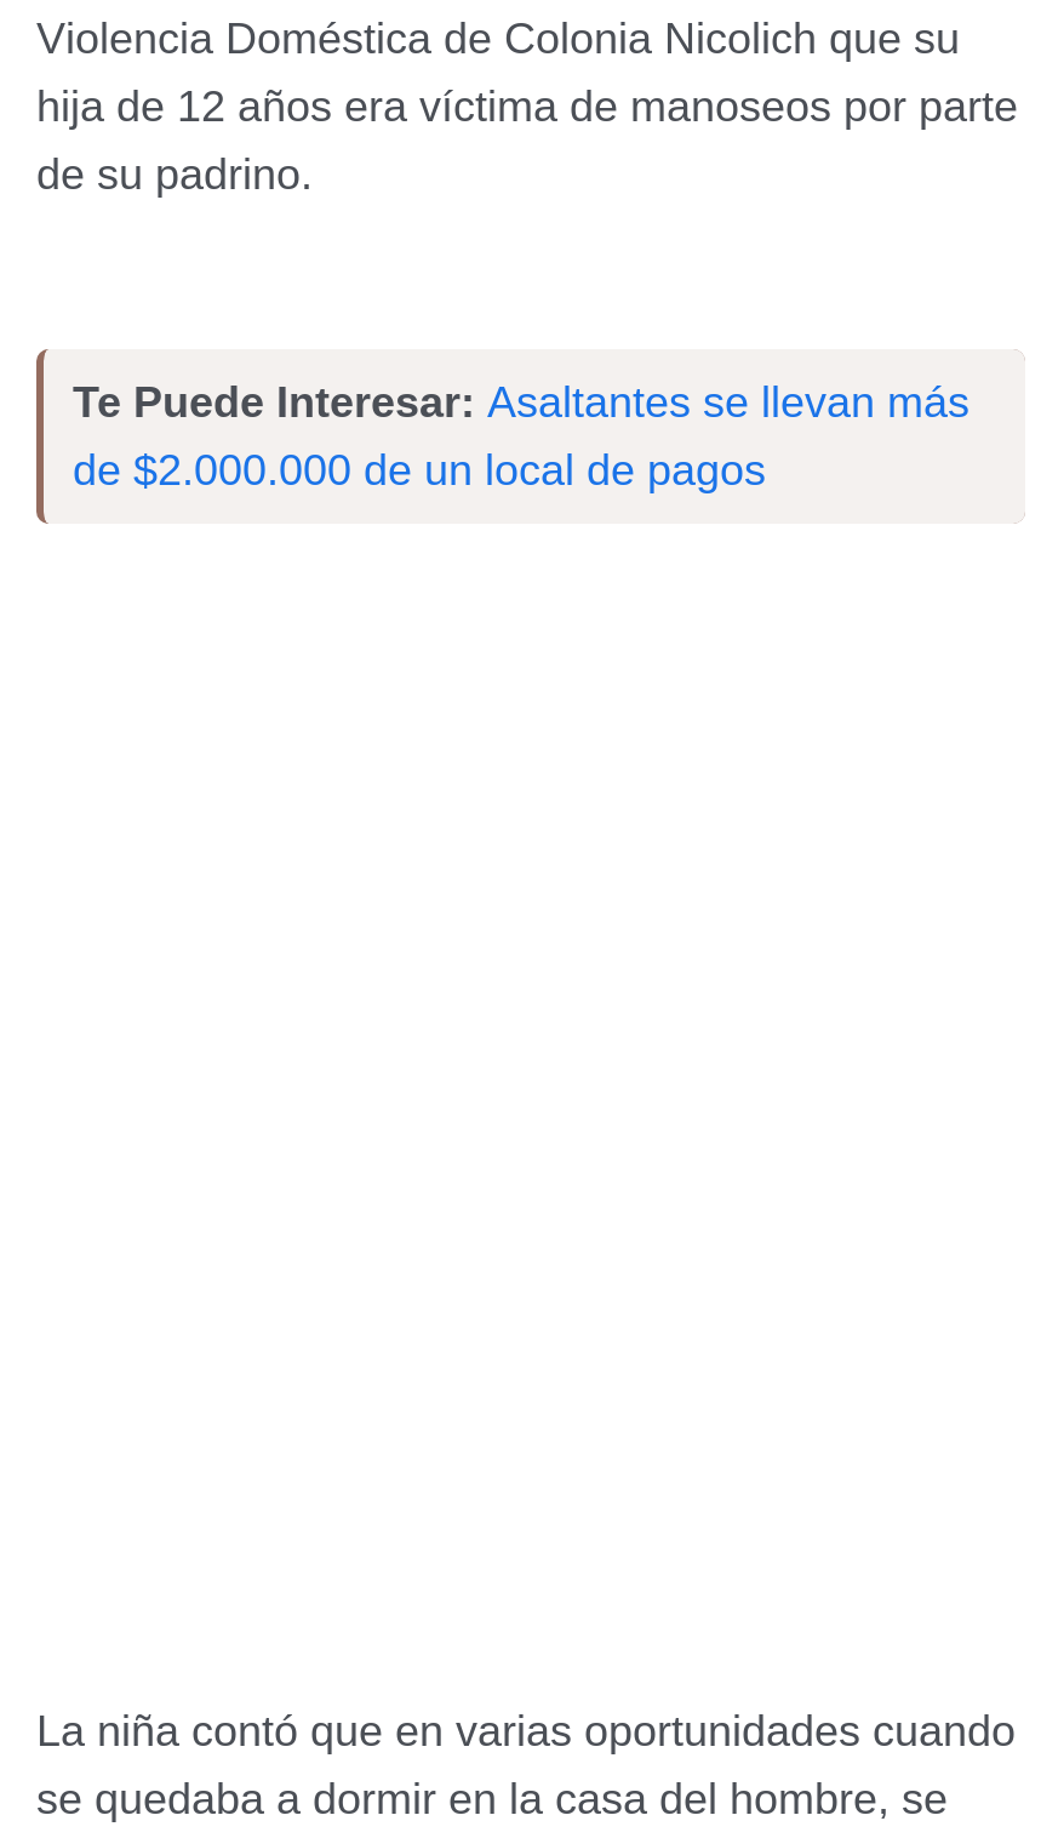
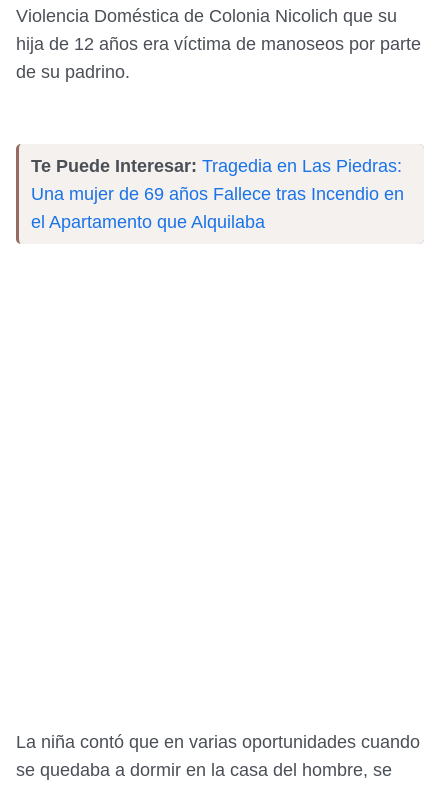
[73,378,969,494] Te Puede Interesar: Asaltantes se llevan más | de $2.000.000 de un local de pagos -> [31,156,404,232] Te Puede Interesar: Tragedia en Las Piedras: | Una mujer de 69 años Fallece tras Incendio en | el Apartamento que Alquilaba

